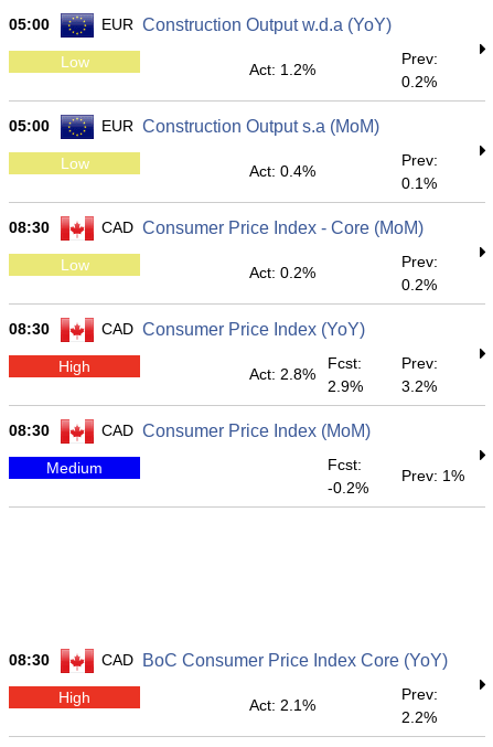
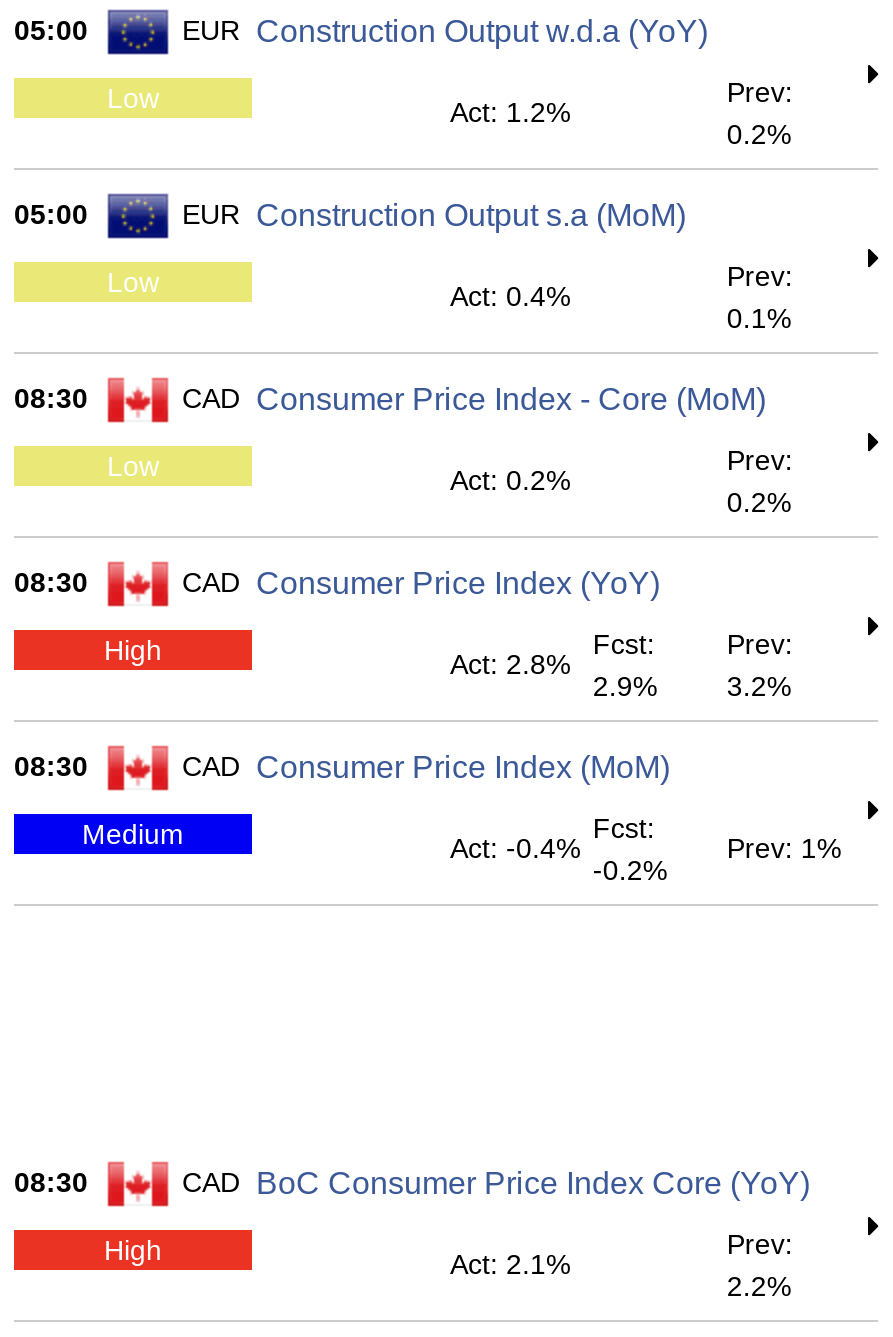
none -> [450,832,580,864] Act: -0.4%

